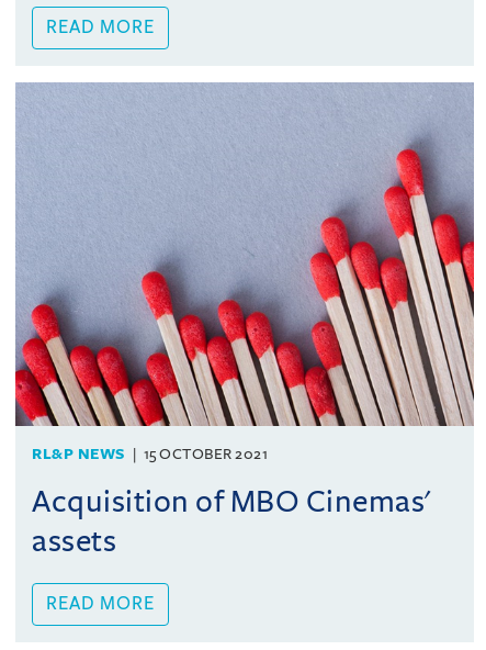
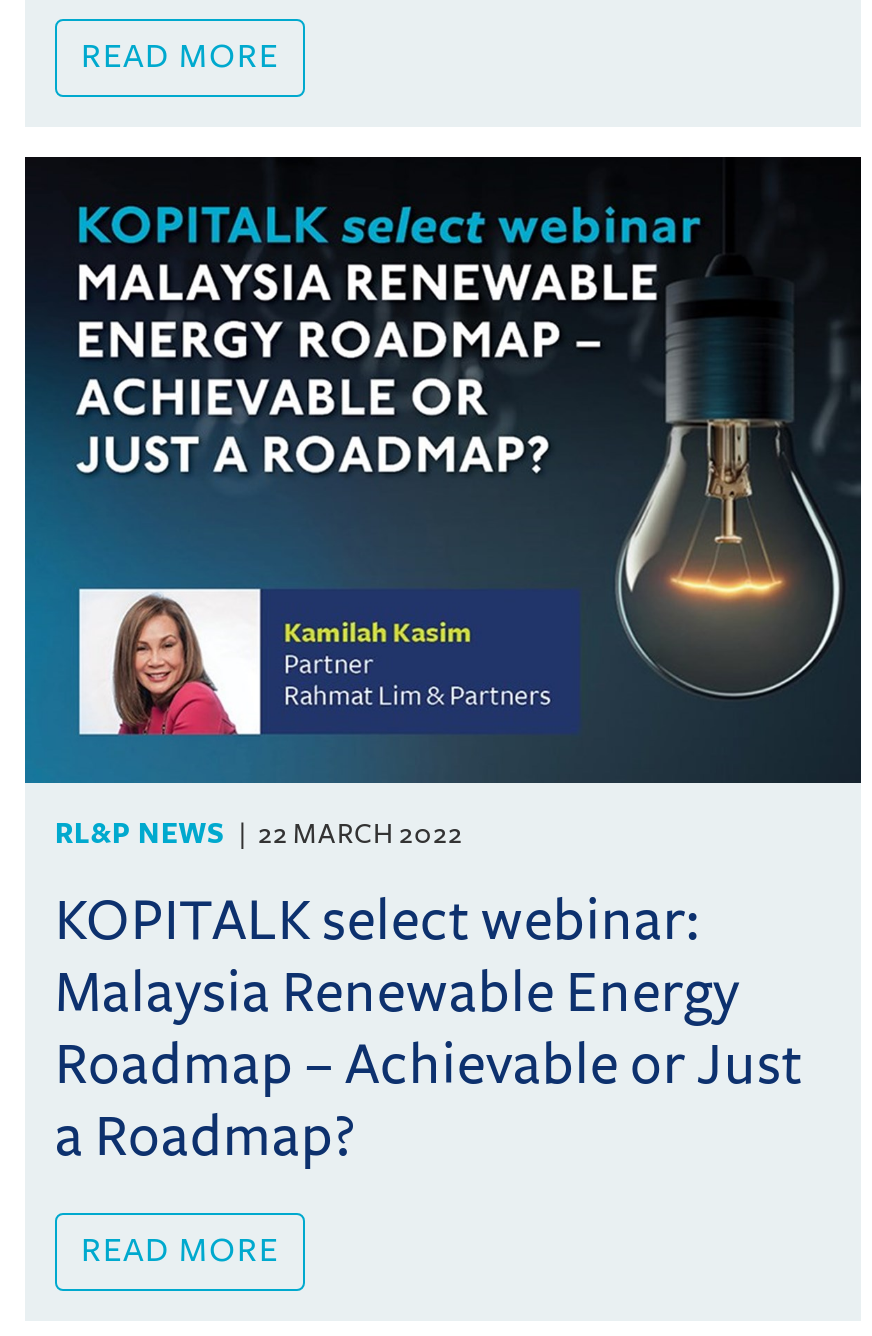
[14,82,475,462] [image] | RL&P NEWS 15 OCTOBER 2021 -> [23,155,863,849] [image] | RL&P NEWS 22 MARCH 2022
[32,485,431,558] Acquisition of MBO Cinemas' | assets -> [55,891,803,1167] KOPITALK select webinar: | Malaysia Renewable Energy | Roadmap – Achievable or Just | a Roadmap?

